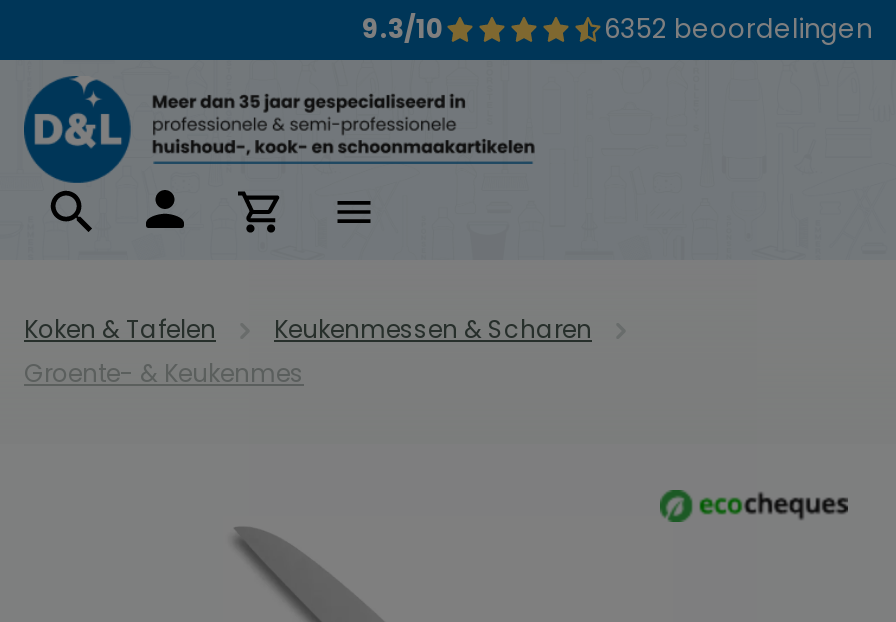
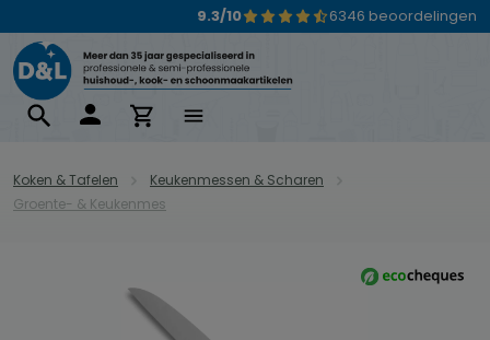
[604,10,872,48] 6352 beoordelingen -> [329,5,477,26] 6346 beoordelingen

